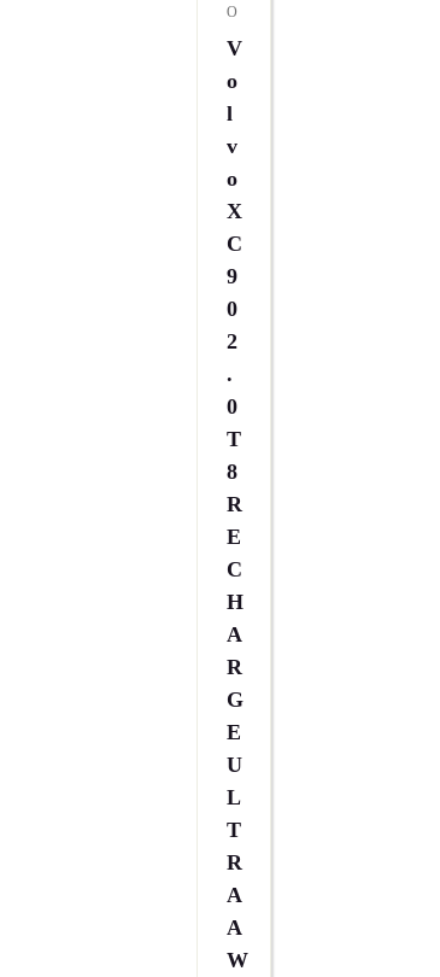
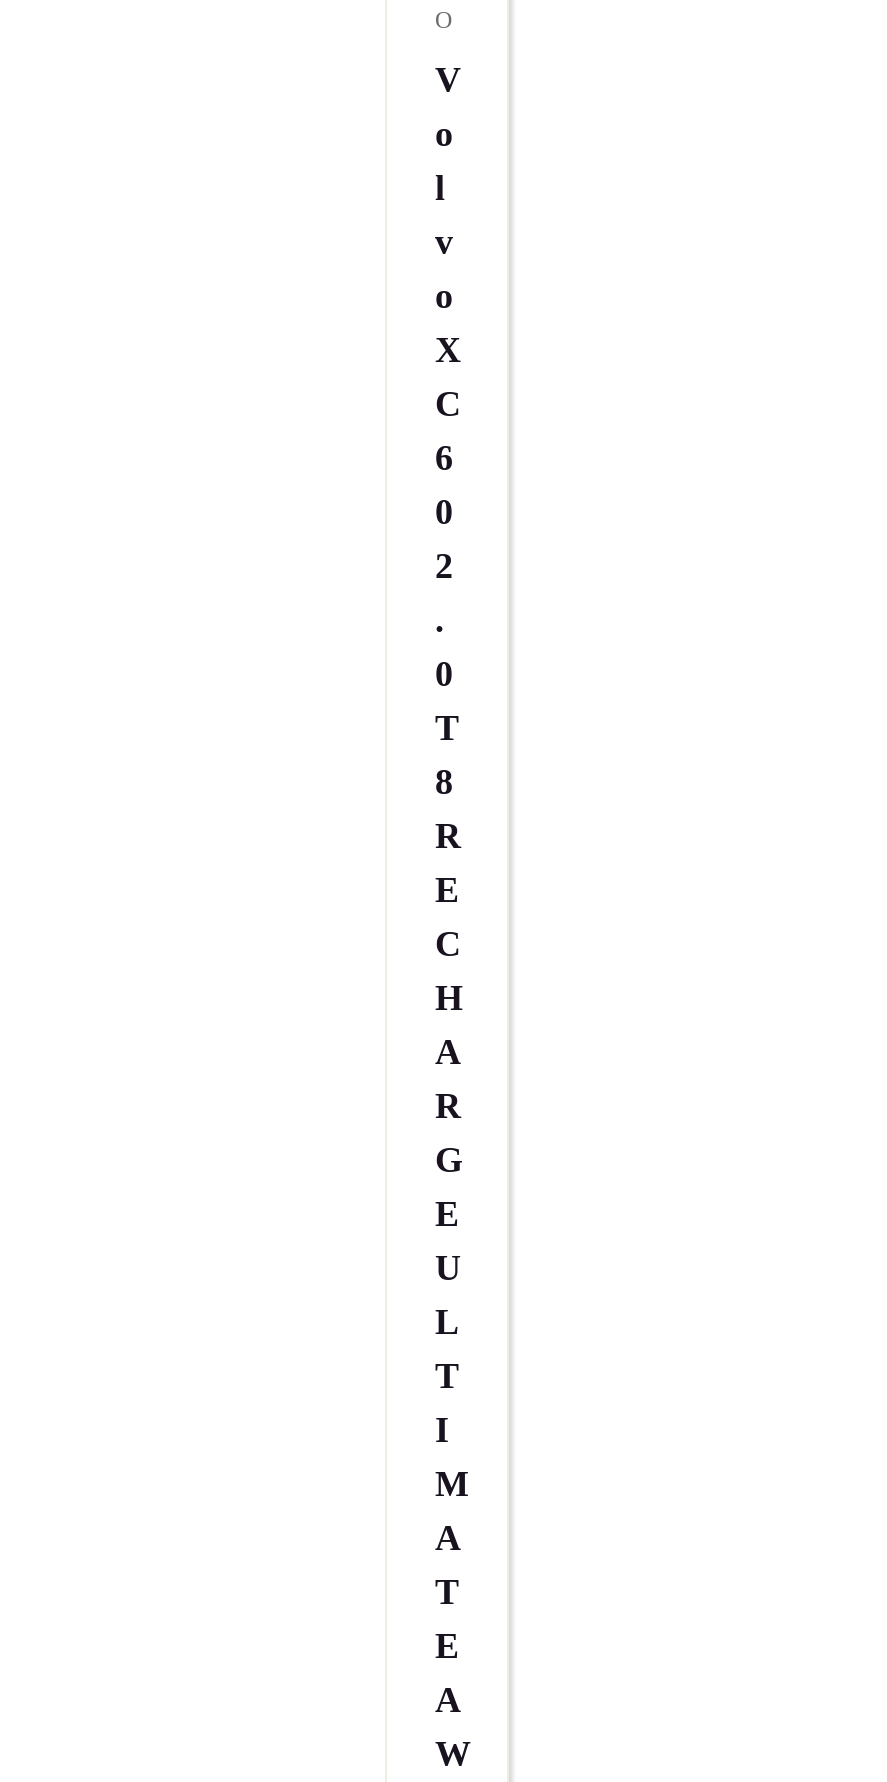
[227,264,237,288] 9 -> [435,438,453,478] 6
[227,850,242,874] R -> [435,1410,469,1504] I | M
none -> [435,1572,459,1666] T | E

